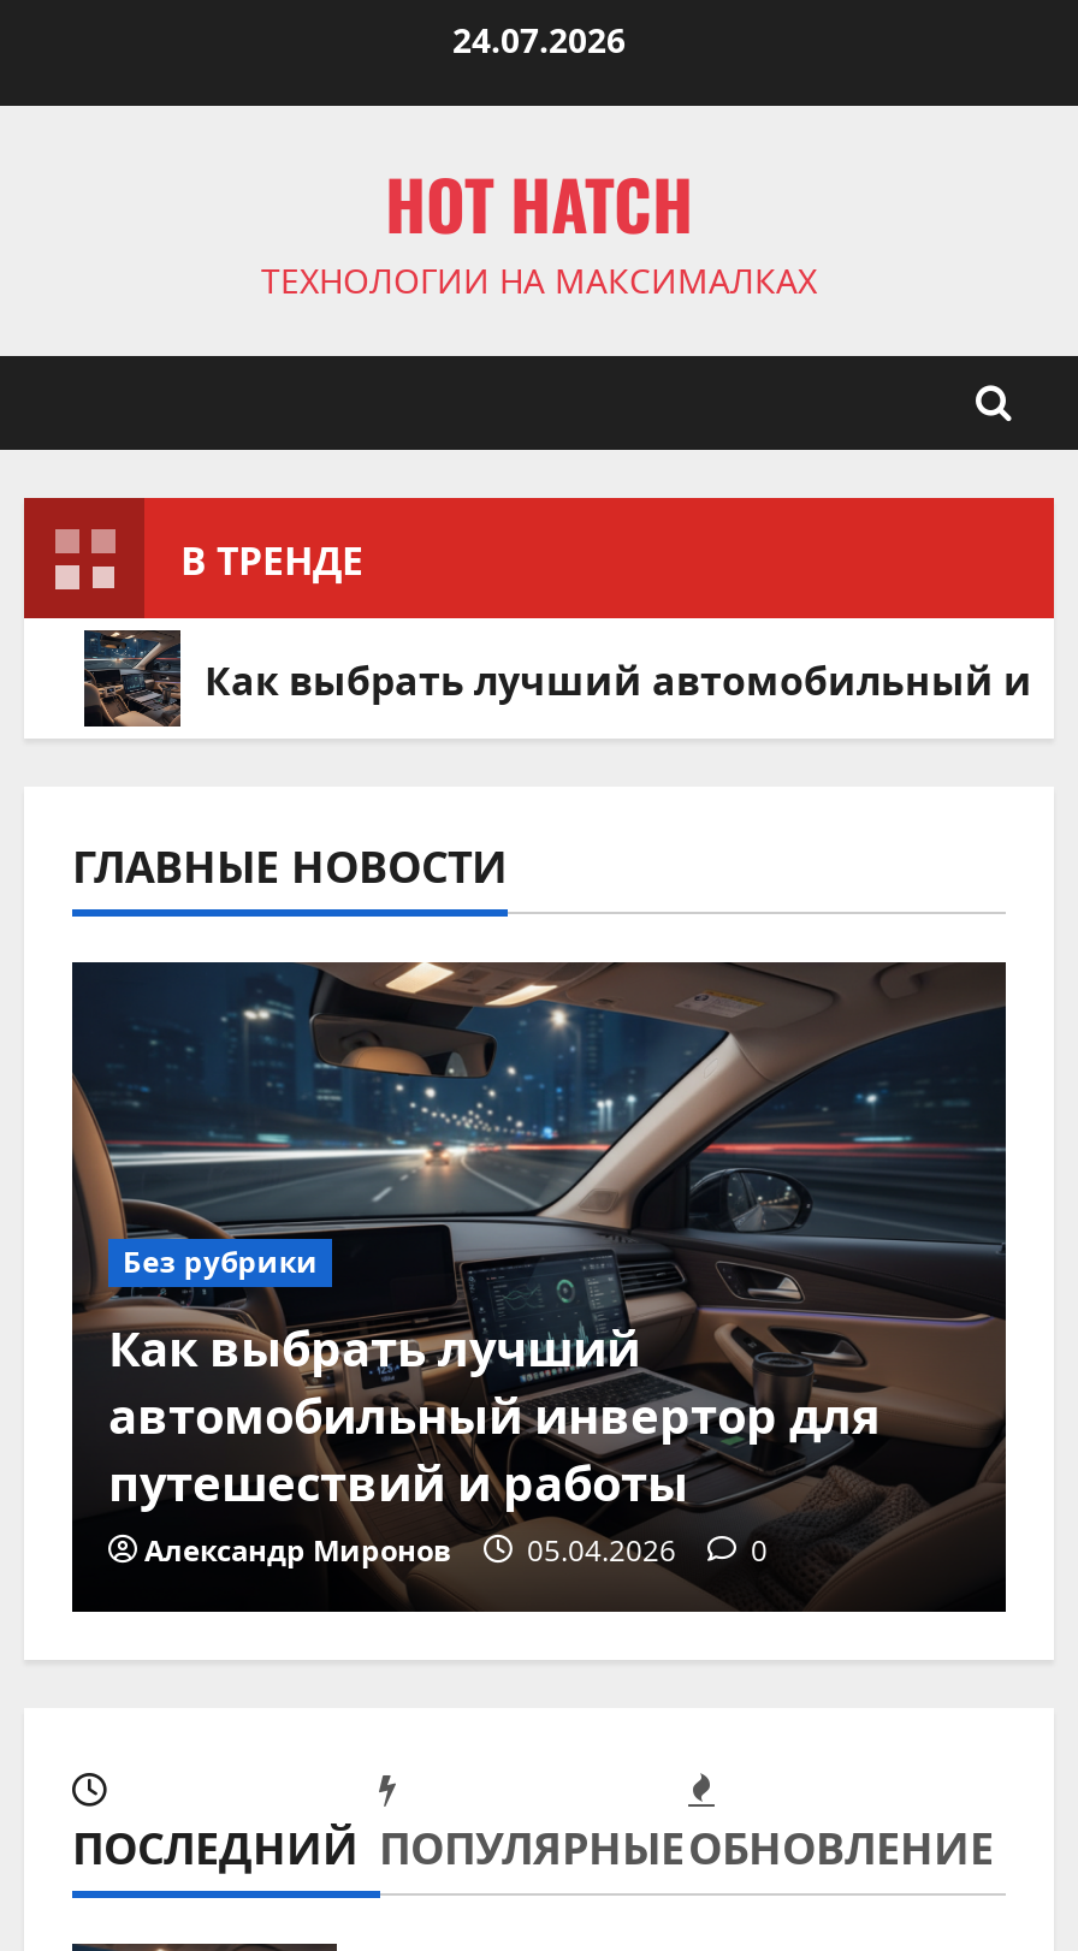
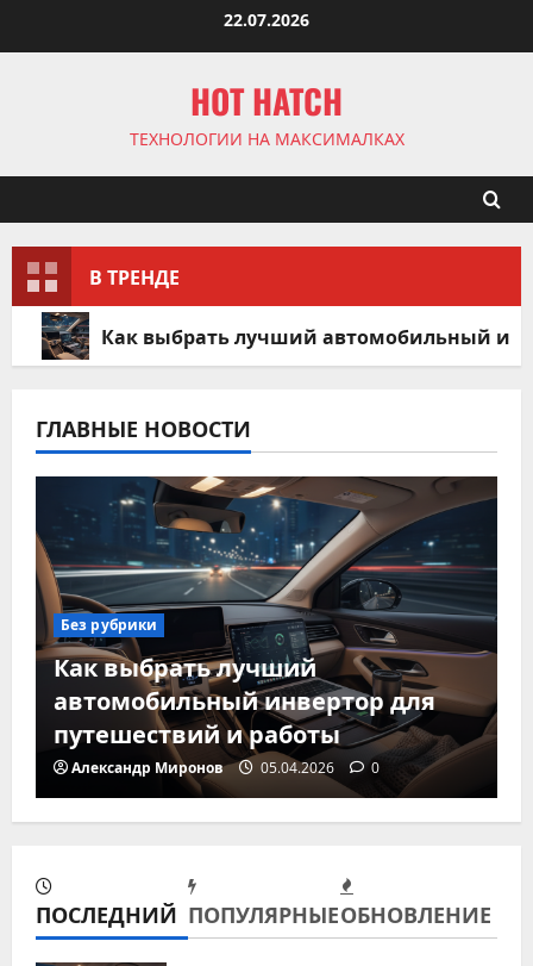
[452,17,626,63] 24.07.2026 -> [224,8,309,31] 22.07.2026

